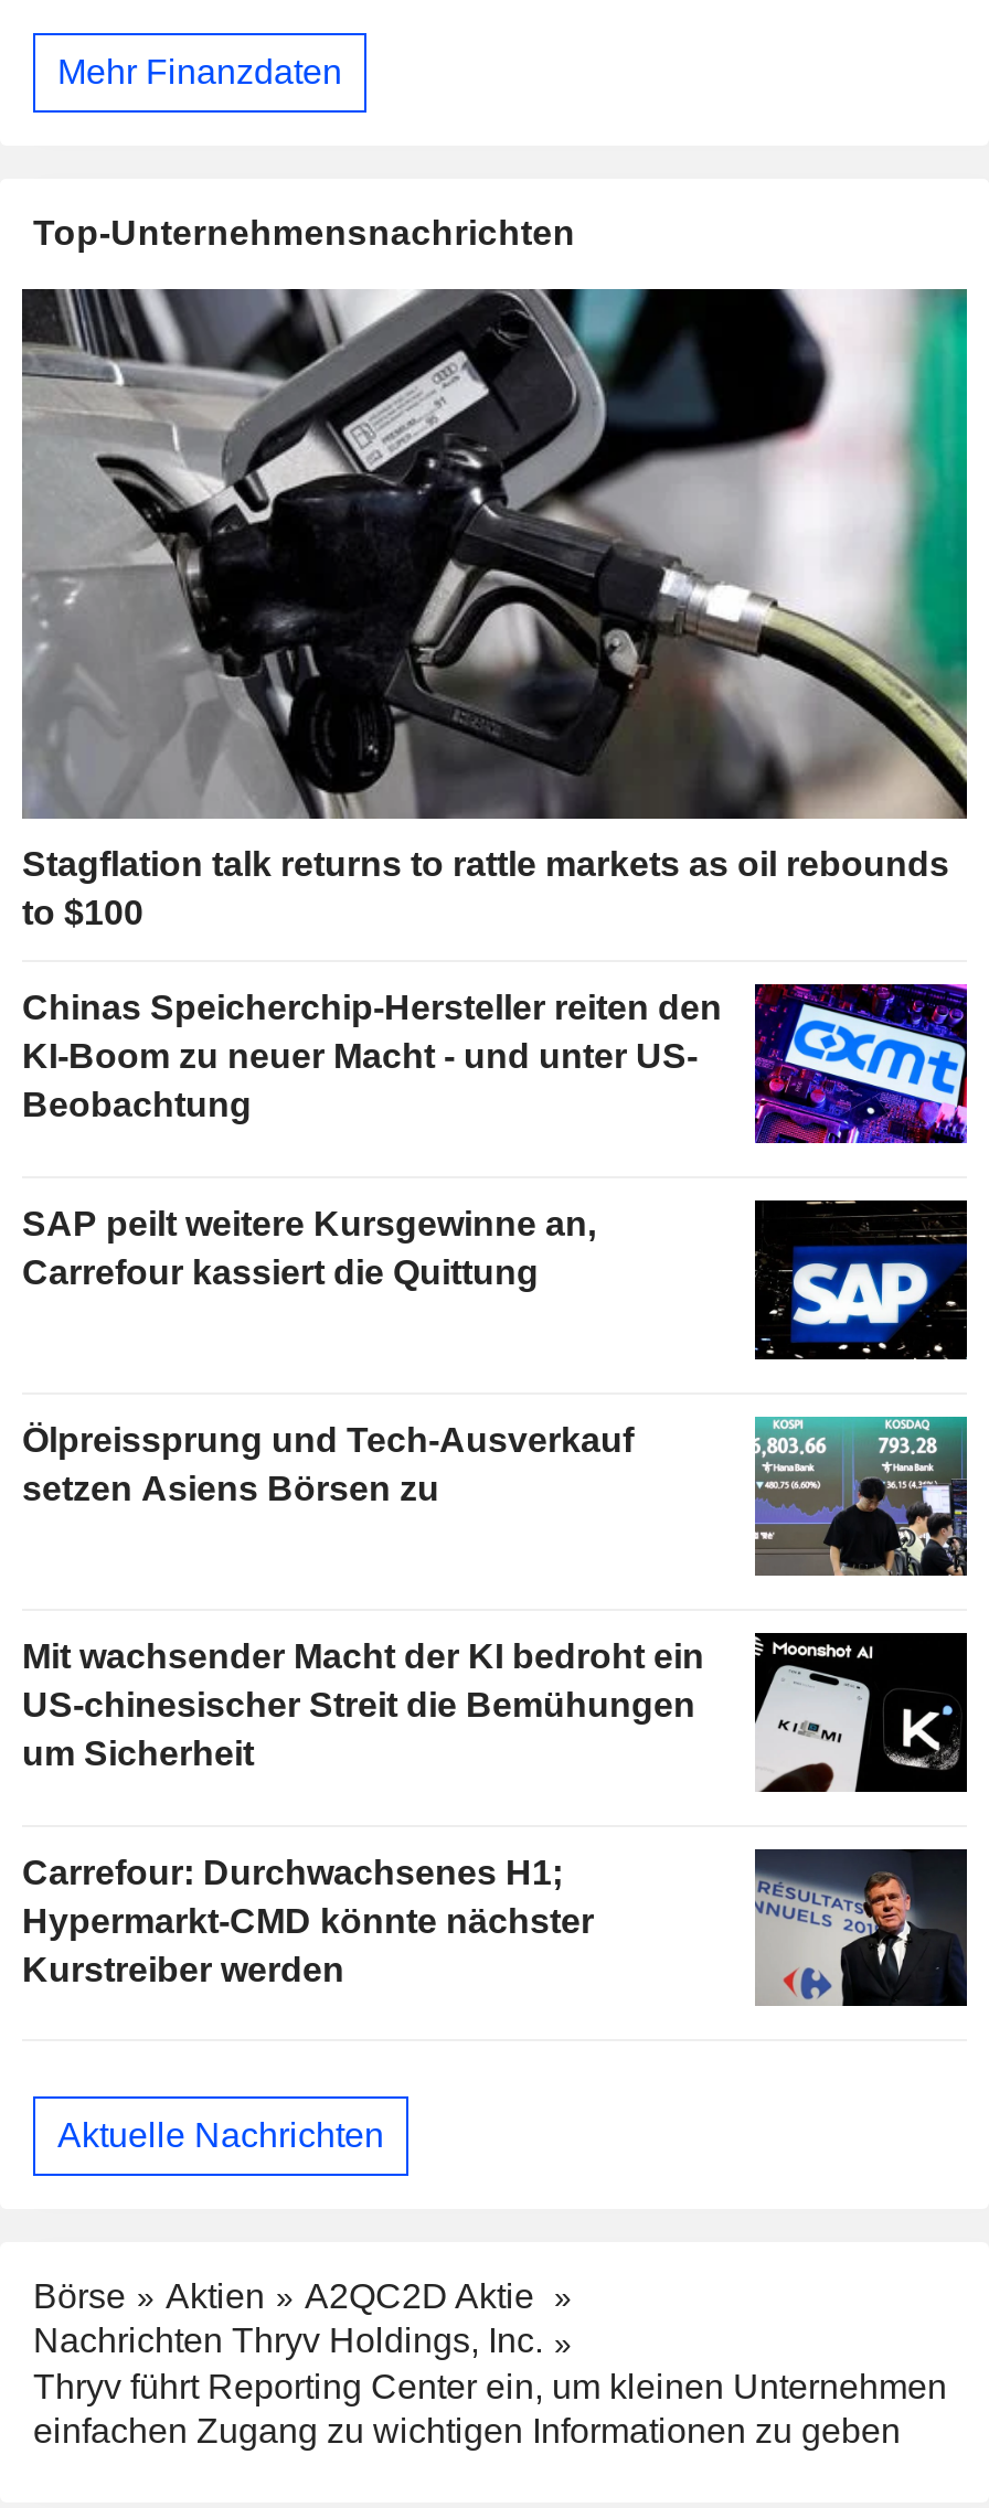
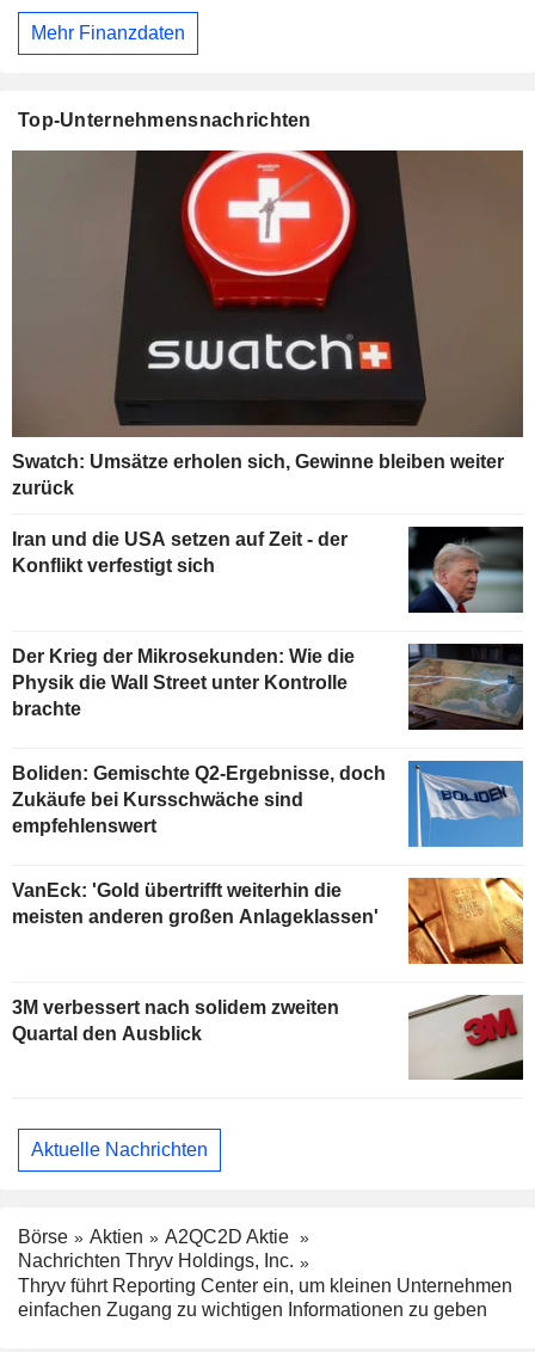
[20,287,969,932] [image] | Stagflation talk returns to rattle markets as oil rebounds | to $100 -> [11,149,524,499] [image] | Swatch: Umsätze erholen sich, Gewinne bleiben weiter | zurück
[22,990,722,1124] Chinas Speicherchip-Hersteller reiten den | KI-Boom zu neuer Macht - und unter US- | Beobachtung -> [12,530,348,576] Iran und die USA setzen auf Zeit - der | Konflikt verfestigt sich
[753,982,969,1145] [image] -> [407,526,524,614] [image]
[22,1205,596,1291] SAP peilt weitere Kursgewinne an, | Carrefour kassiert die Quittung -> [12,646,355,719] Der Krieg der Mikrosekunden: Wie die | Physik die Wall Street unter Kontrolle | brachte
[753,1198,967,1359] [image] -> [407,643,523,730] [image]
[22,1421,634,1507] Ölpreissprung und Tech-Ausverkauf | setzen Asiens Börsen zu -> [12,763,386,836] Boliden: Gemischte Q2-Ergebnisse, doch | Zukäufe bei Kursschwäche sind | empfehlenswert
[753,1417,969,1578] [image] -> [407,761,524,848] [image]
[22,1631,969,1794] [image] | Mit wachsender Macht der KI bedroht ein | US-chinesischer Streit die Bemühungen | um Sicherheit -> [12,877,524,965] [image] | VanEck: 'Gold übertrifft weiterhin die | meisten anderen großen Anlageklassen'
[22,1853,594,1987] Carrefour: Durchwachsenes H1; | Hypermarkt-CMD könnte nächster | Kurstreiber werden -> [12,997,339,1043] 3M verbessert nach solidem zweiten | Quartal den Ausblick
[753,1847,967,2006] [image] -> [408,994,523,1080] [image]

